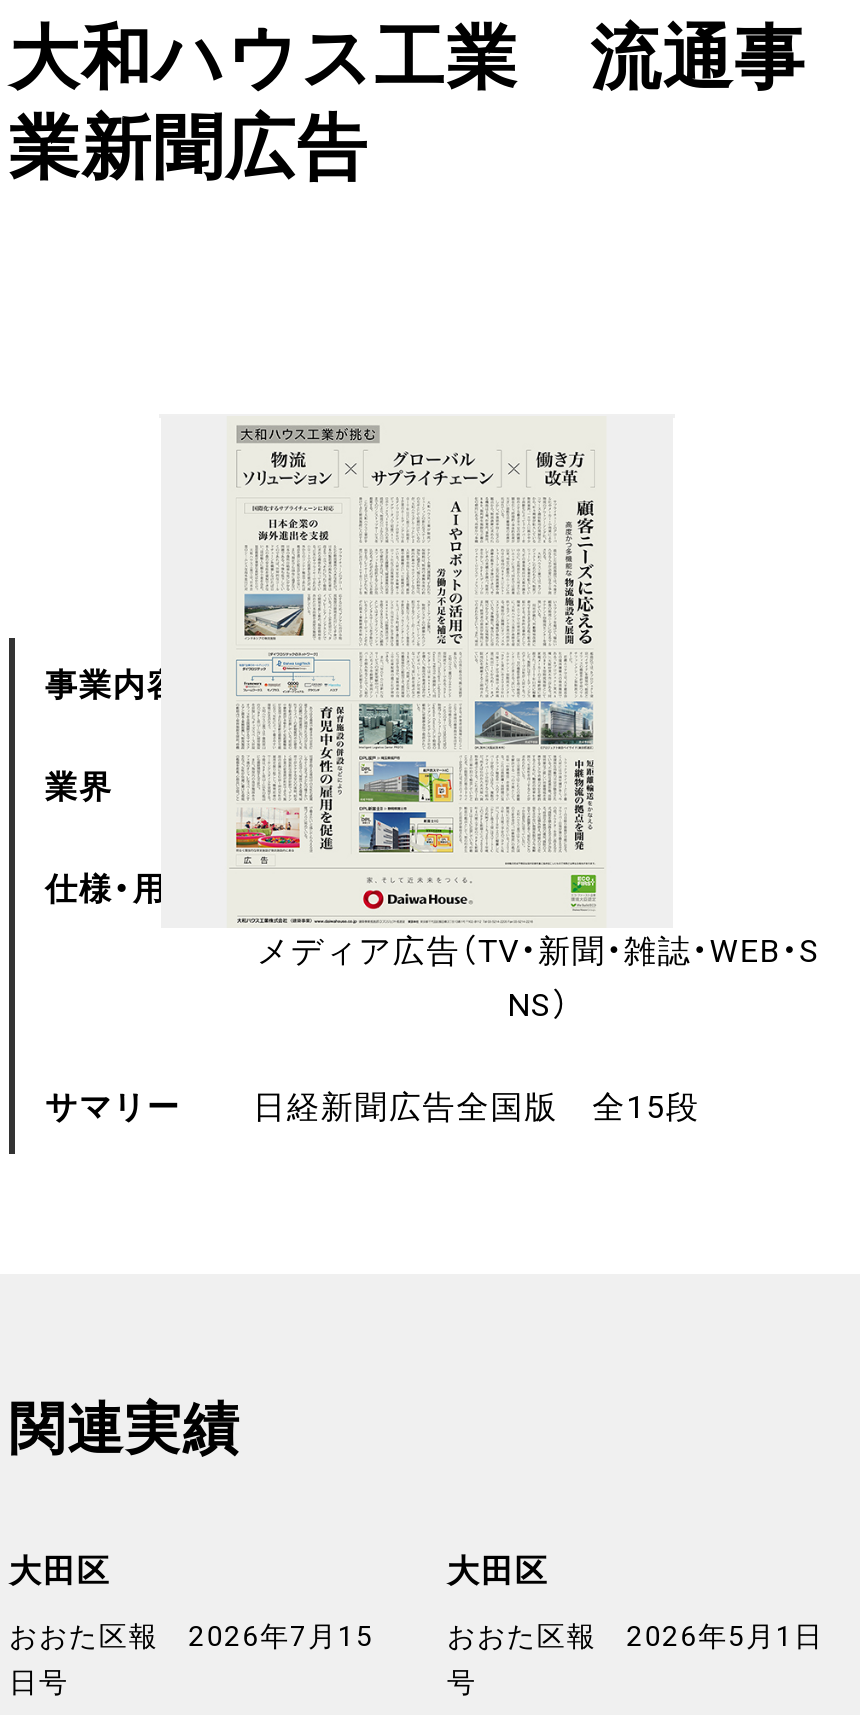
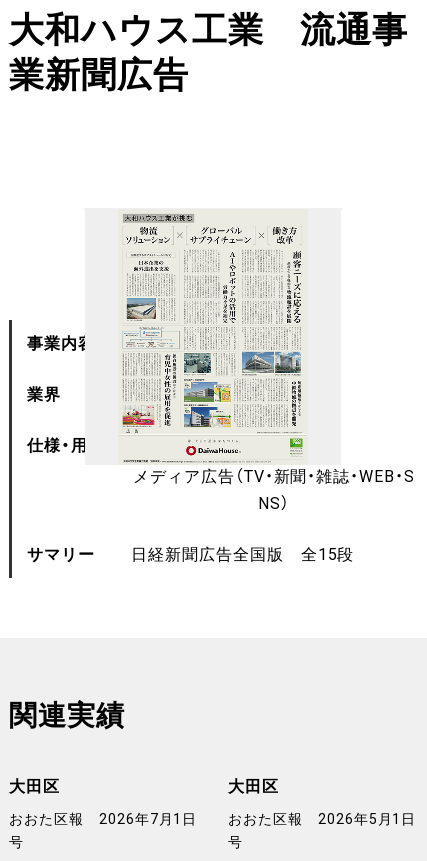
[9,1621,374,1699] おおた区報 2026年7月15 | 日号 -> [9,811,197,850] おおた区報 2026年7月1日 | 号

